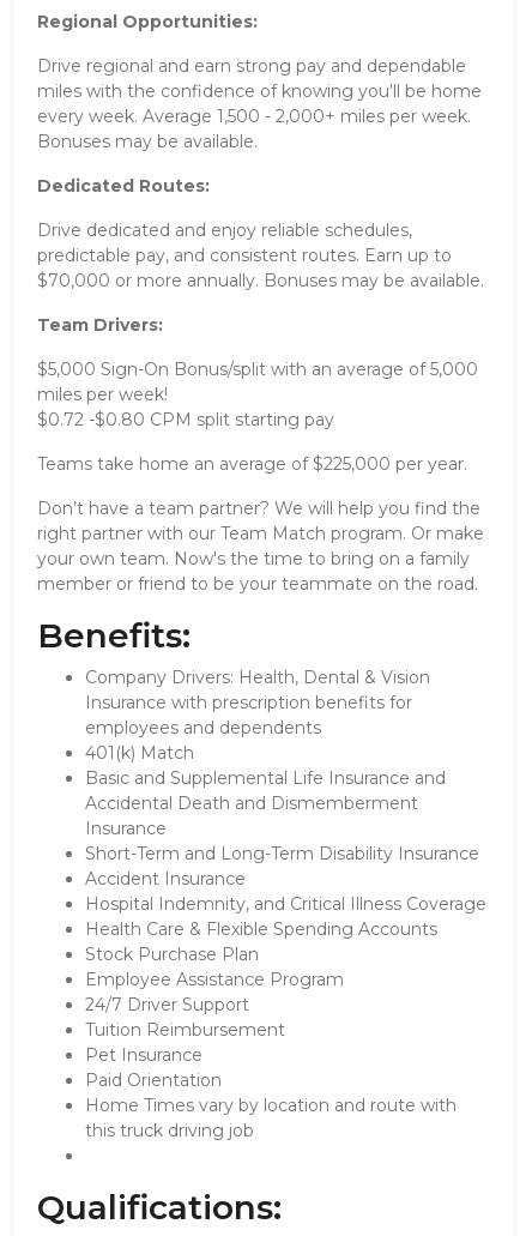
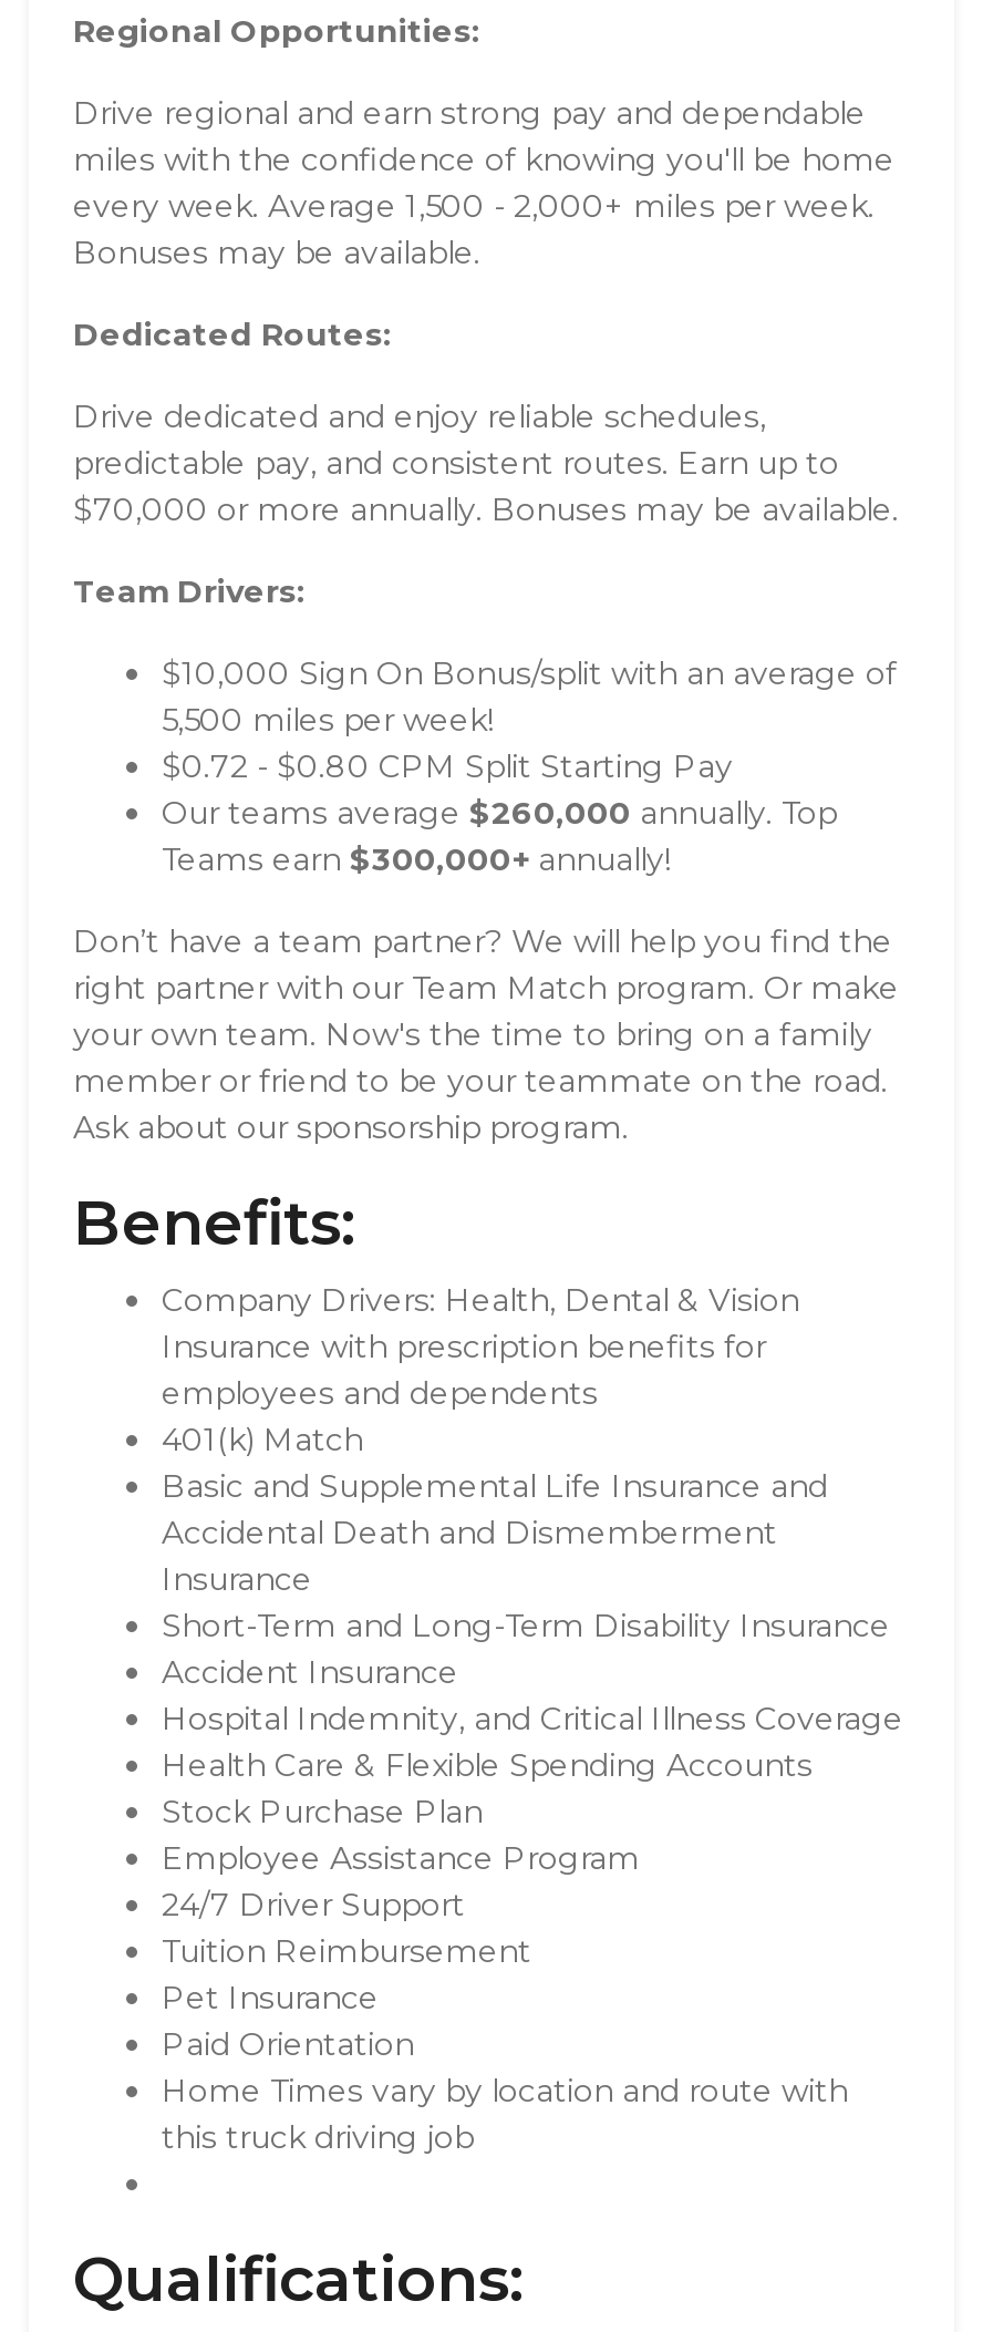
[37,359,478,475] $5,000 Sign-On Bonus/split with an average of 5,000 | miles per week! | $0.72 -$0.80 CPM split starting pay | Teams take home an average of $225,000 per year. -> [162,654,897,880] $10,000 Sign On Bonus/split with an average of | 5,500 miles per week! | $0.72 - $0.80 CPM Split Starting Pay | Our teams average $260,000 annually. Top | Teams earn $300,000+ annually!
none -> [73,1108,629,1148] Ask about our sponsorship program.

